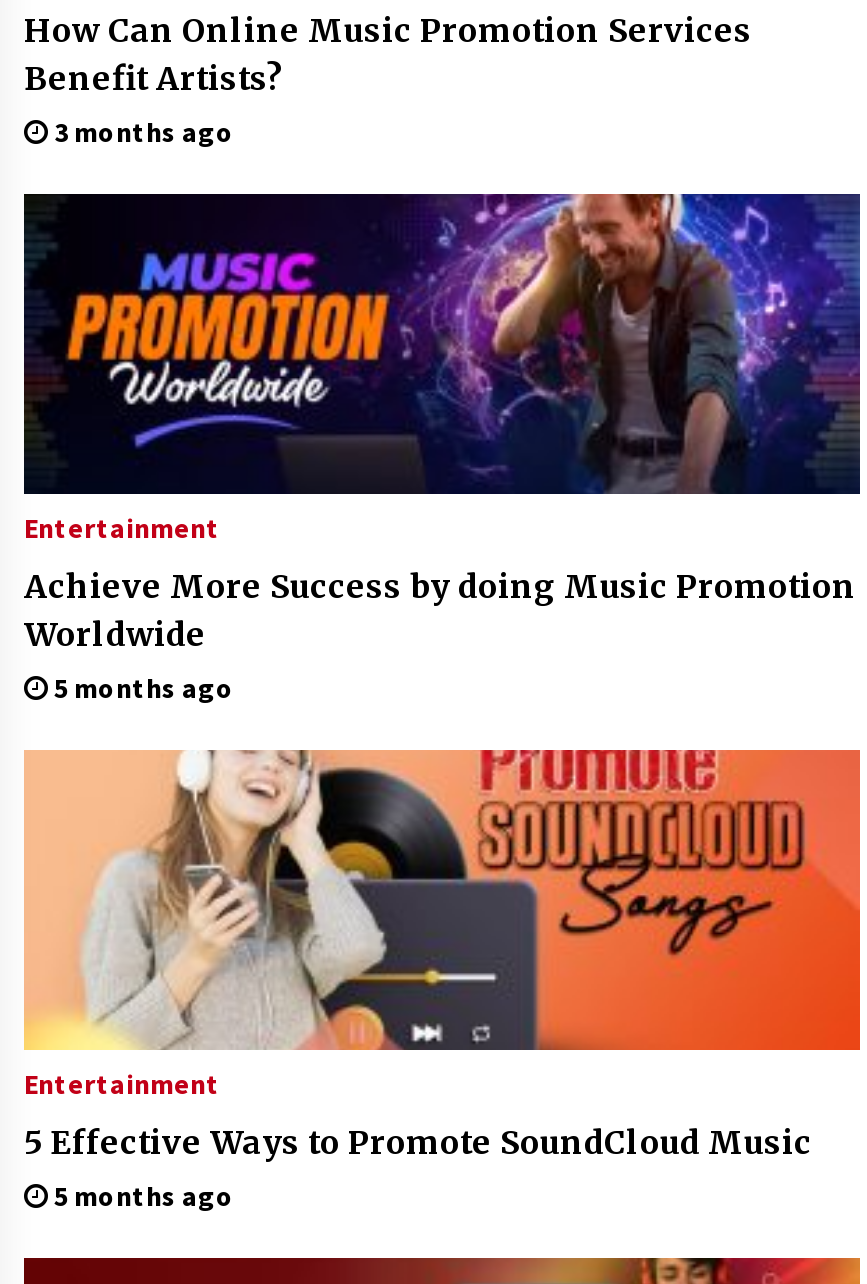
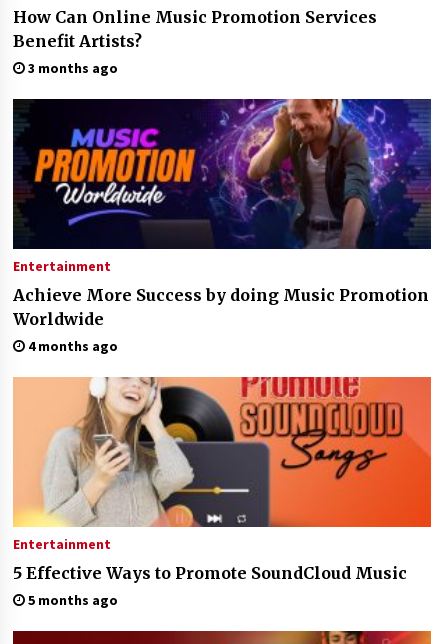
[48,670,234,706] 5 months ago -> [25,337,118,355] 4 months ago

